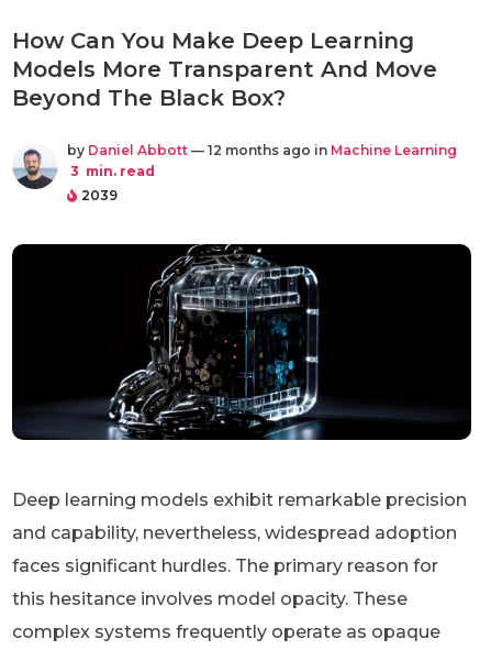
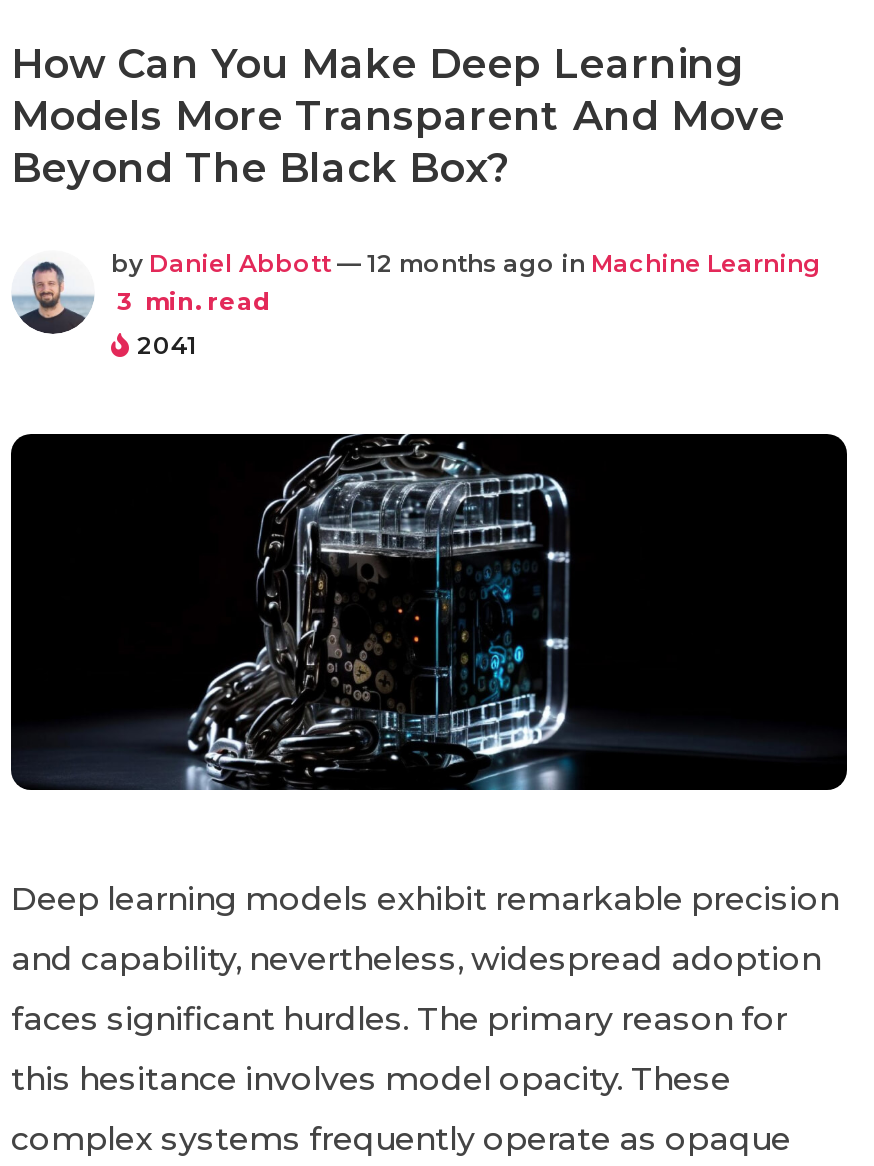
[81,187,118,203] 2039 -> [137,330,197,360] 2041

